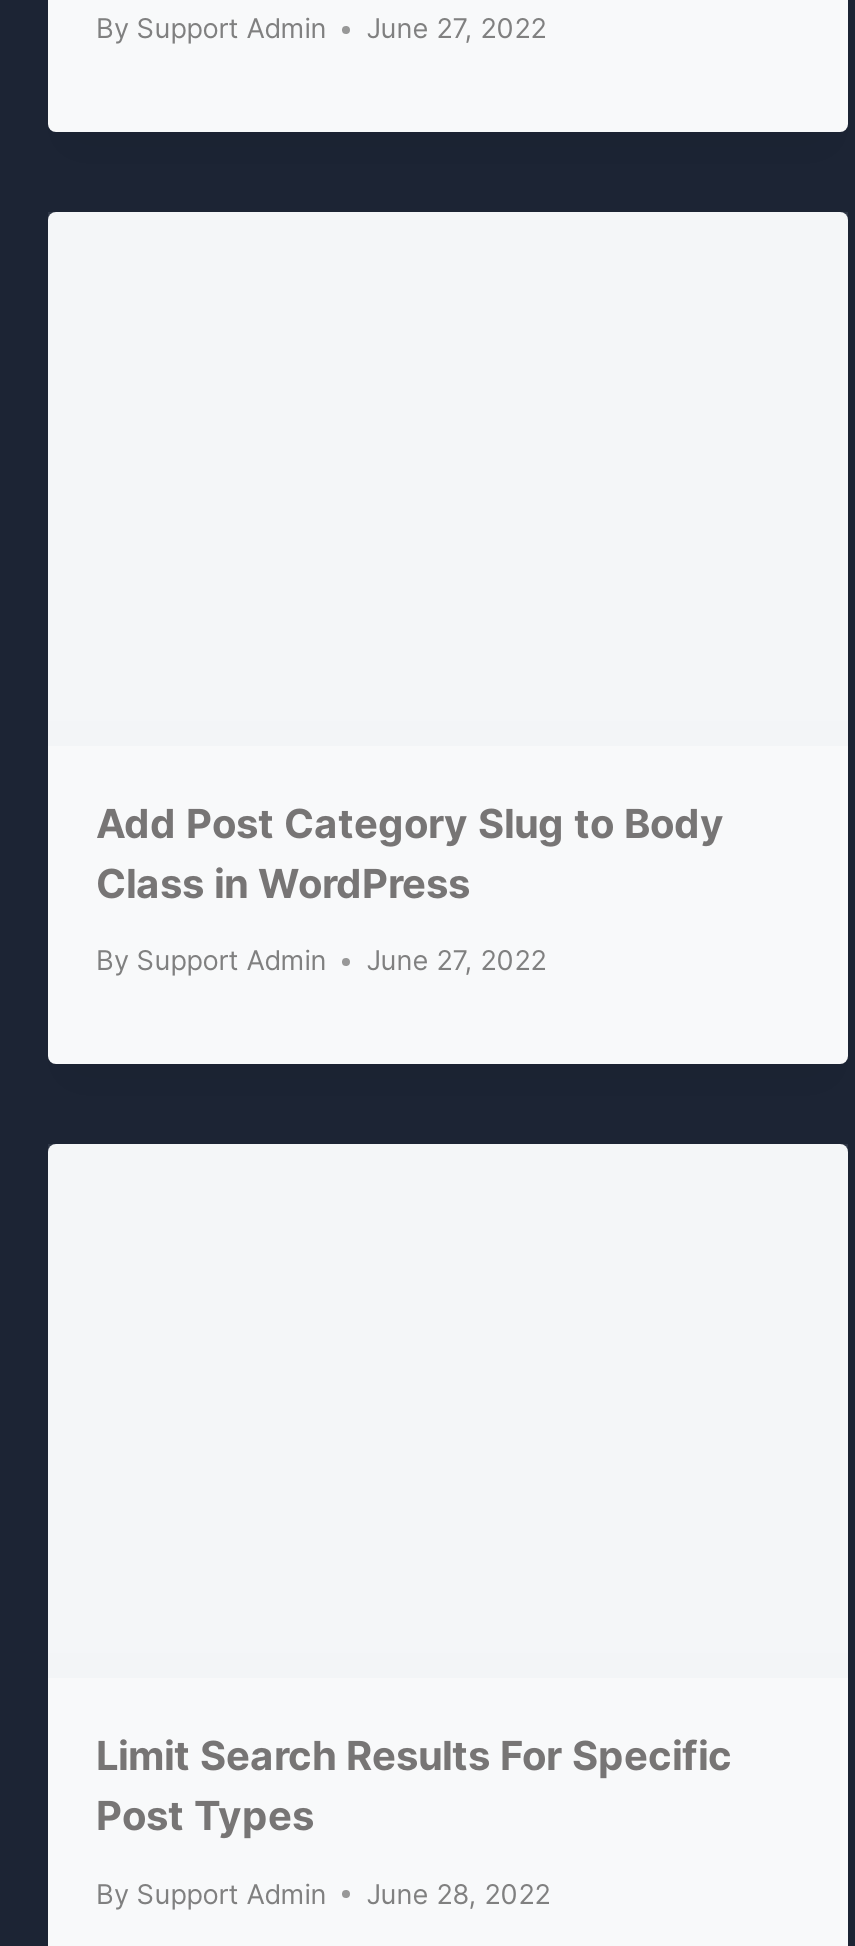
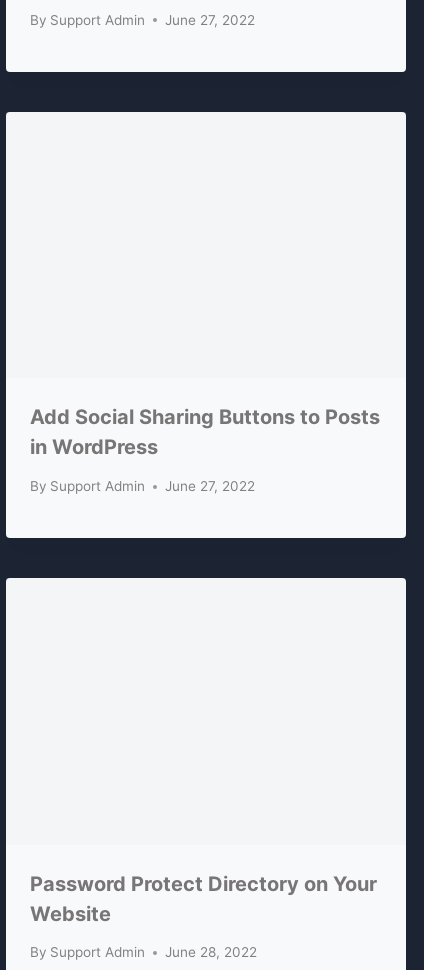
[96,800,724,908] Add Post Category Slug to Body | Class in WordPress -> [30,405,380,459] Add Social Sharing Buttons to Posts | in WordPress
[96,1732,732,1840] Limit Search Results For Specific | Post Types -> [30,872,377,926] Password Protect Directory on Your | Website

